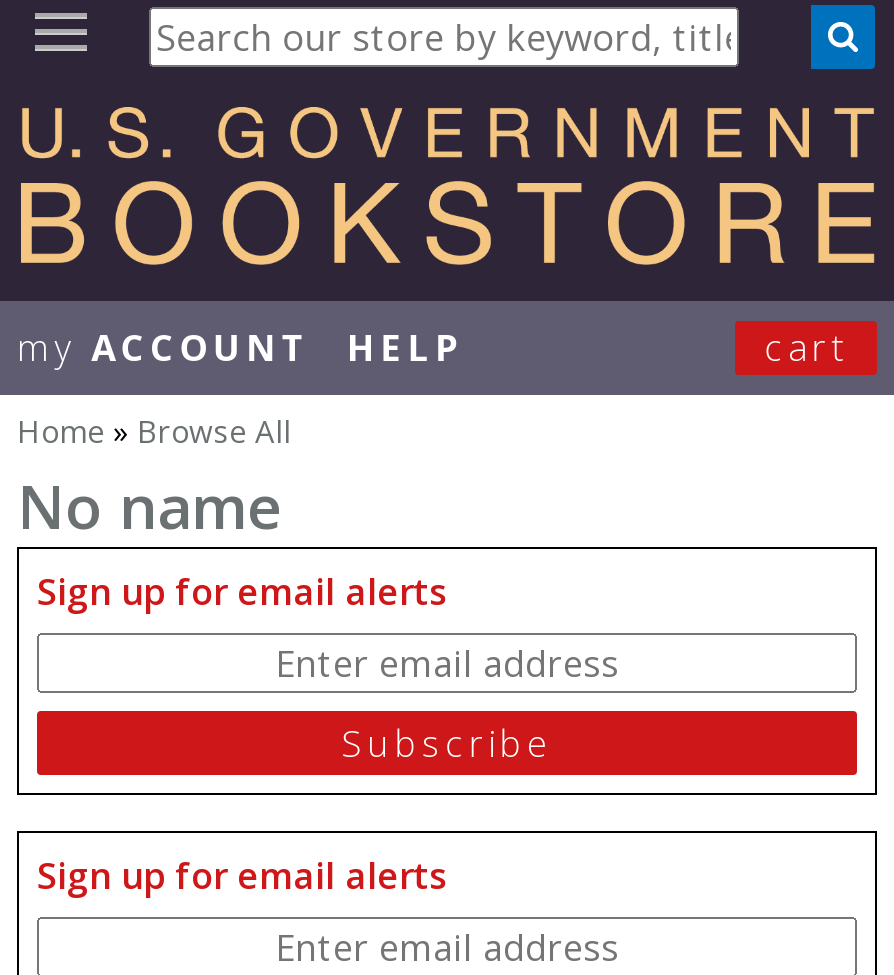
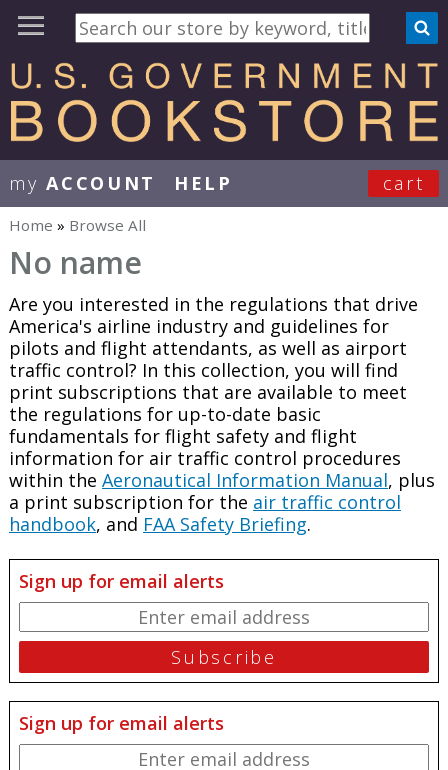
none -> [9,292,435,536] Are you interested in the regulations that drive | America's airline industry and guidelines for | pilots and flight attendants, as well as airport | traffic control? In this collection, you will find | print subscriptions that are available to meet | the regulations for up-to-date basic | fundamentals for flight safety and flight | information for air traffic control procedures | within the Aeronautical Information Manual, plus | a print subscription for theair traffic control | handbook, and FAA Safety Briefing.

